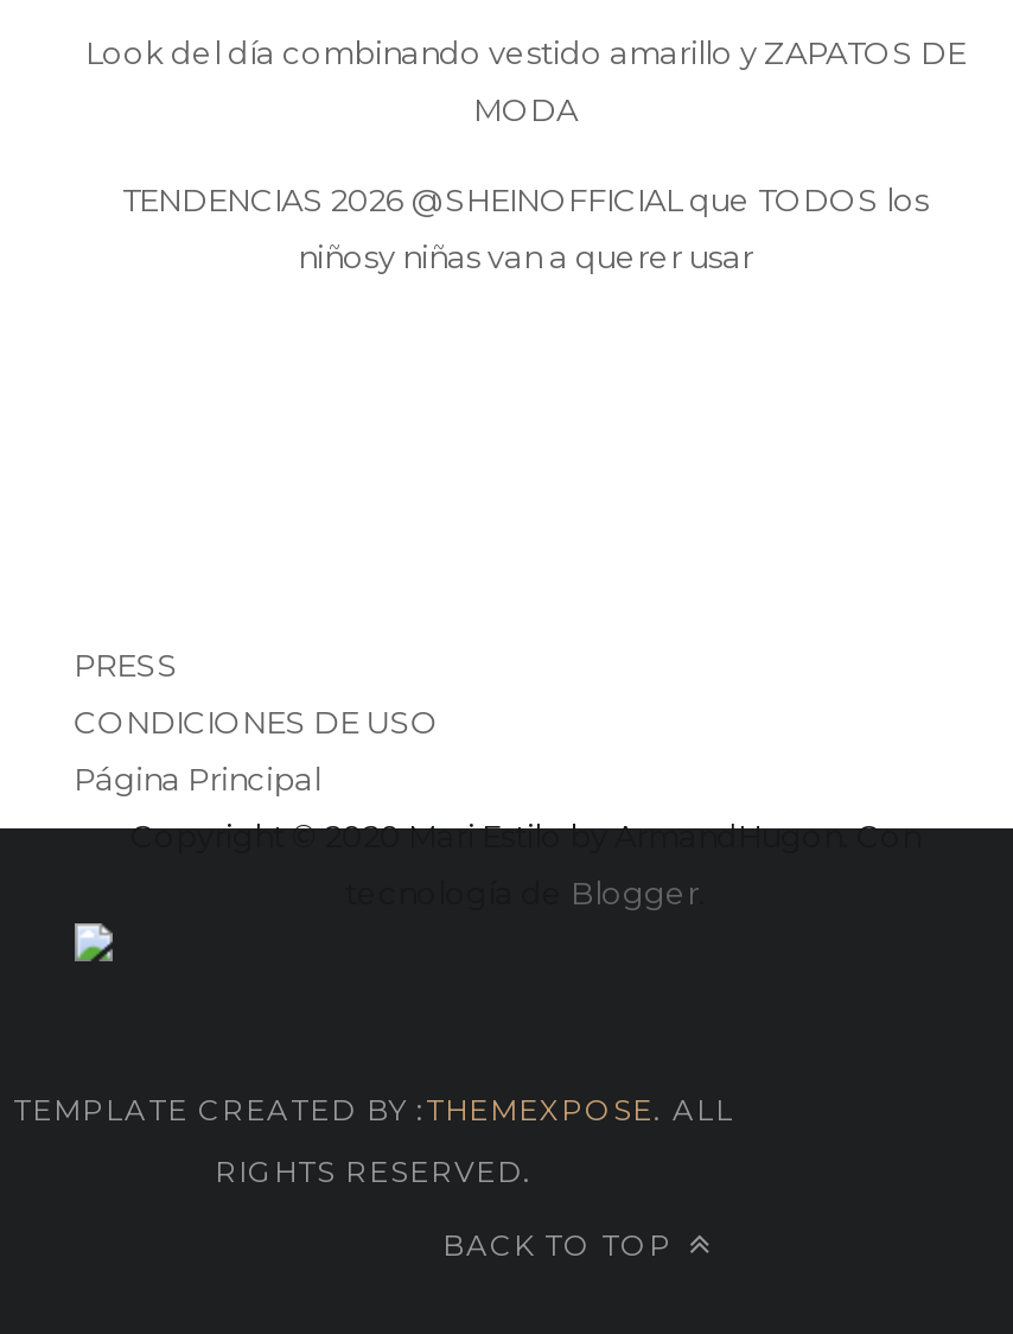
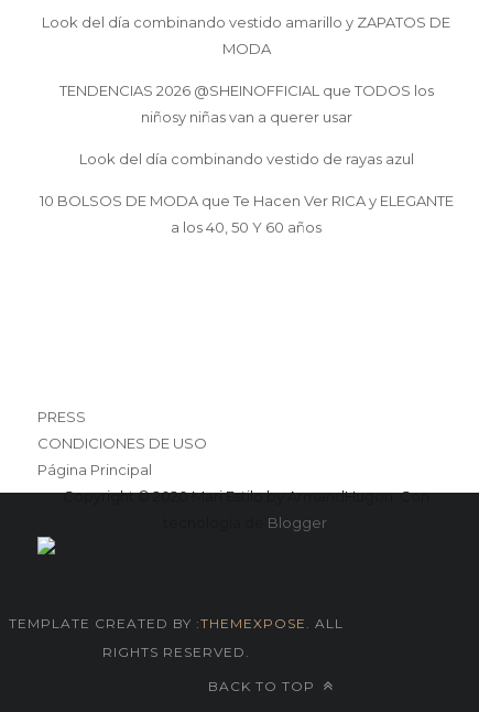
none -> [40,150,454,236] Look del día combinando vestido de rayas azul | 10 BOLSOS DE MODA que Te Hacen Ver RICA y ELEGANTE | a los 40, 50 Y 60 años

